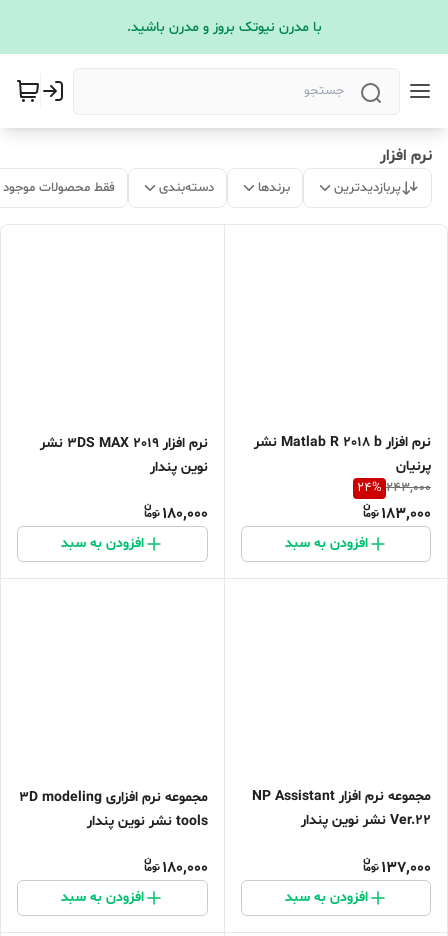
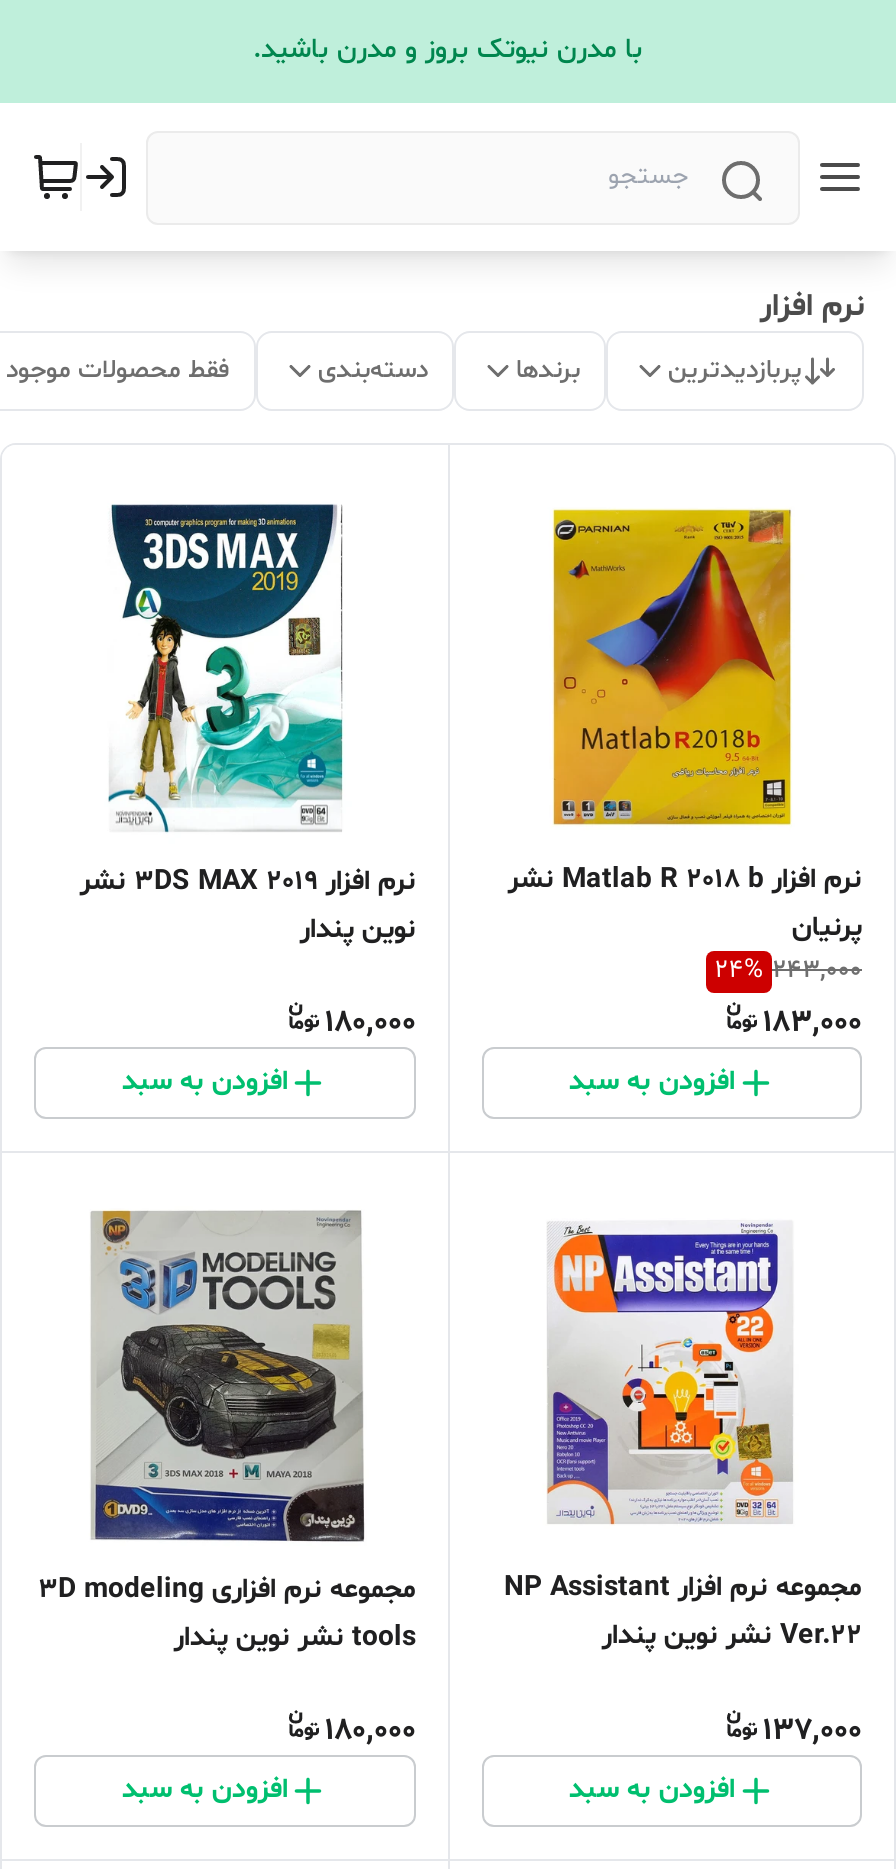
none -> [106,503,344,833] [image]
none -> [552,507,792,827] [image]
none -> [90,1209,366,1543] [image]
none -> [546,1221,794,1525] [image]

